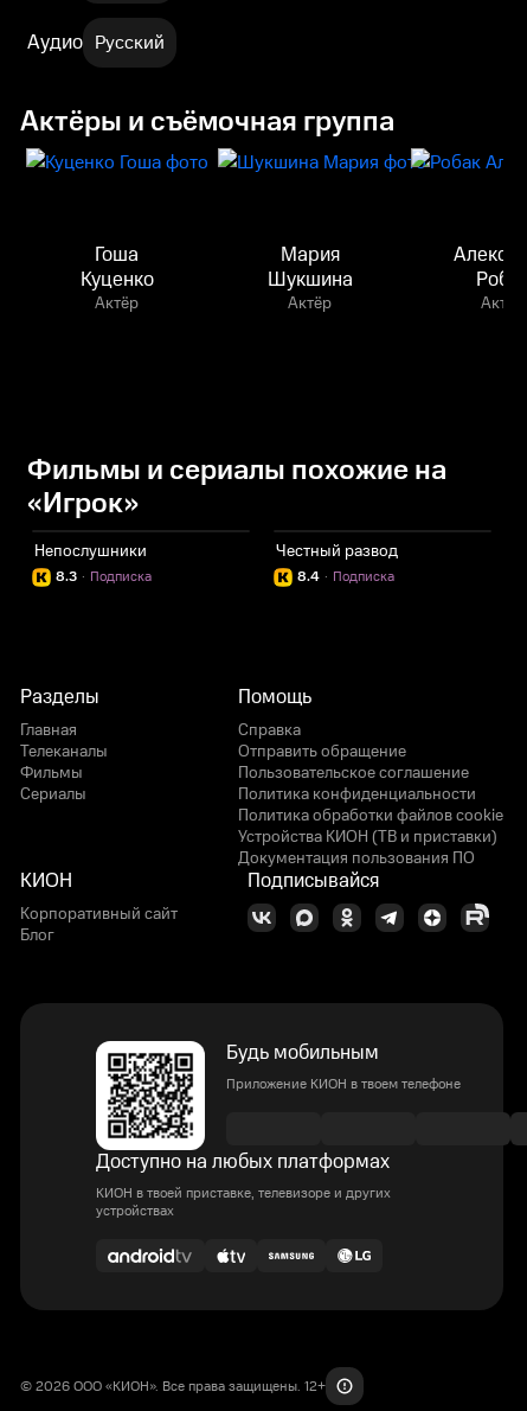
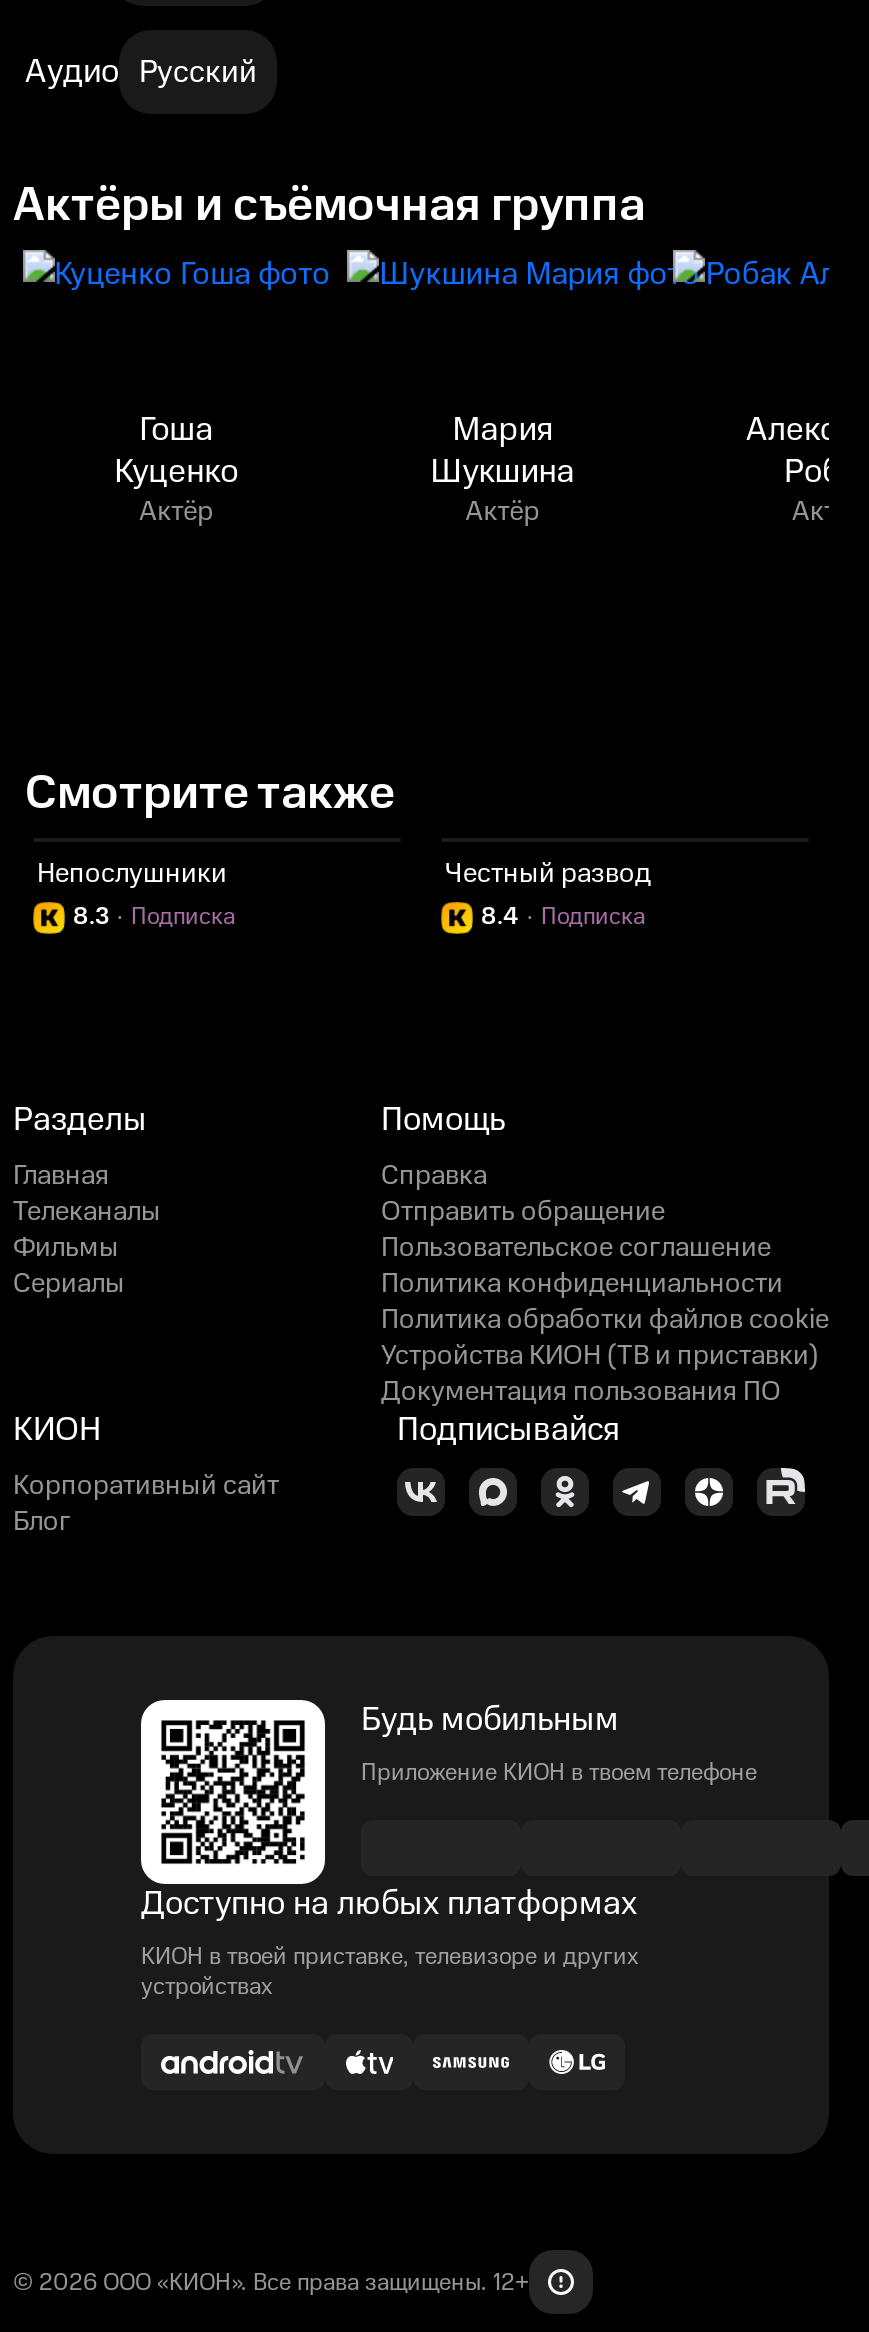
[27,451,446,524] Фильмы и сериалы похожие на | «Игрок» -> [25,760,395,828] Смотрите также

